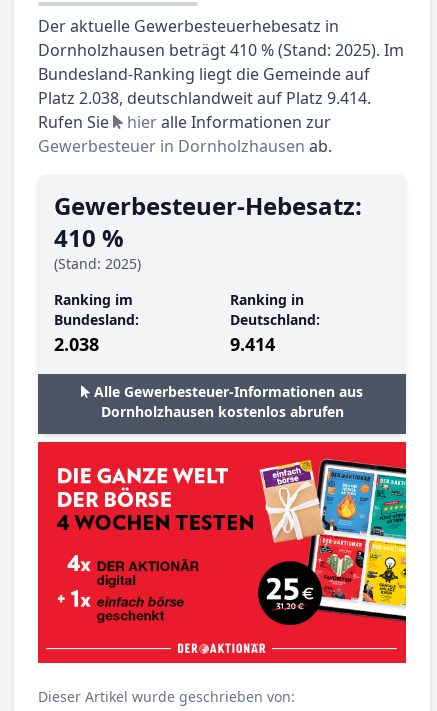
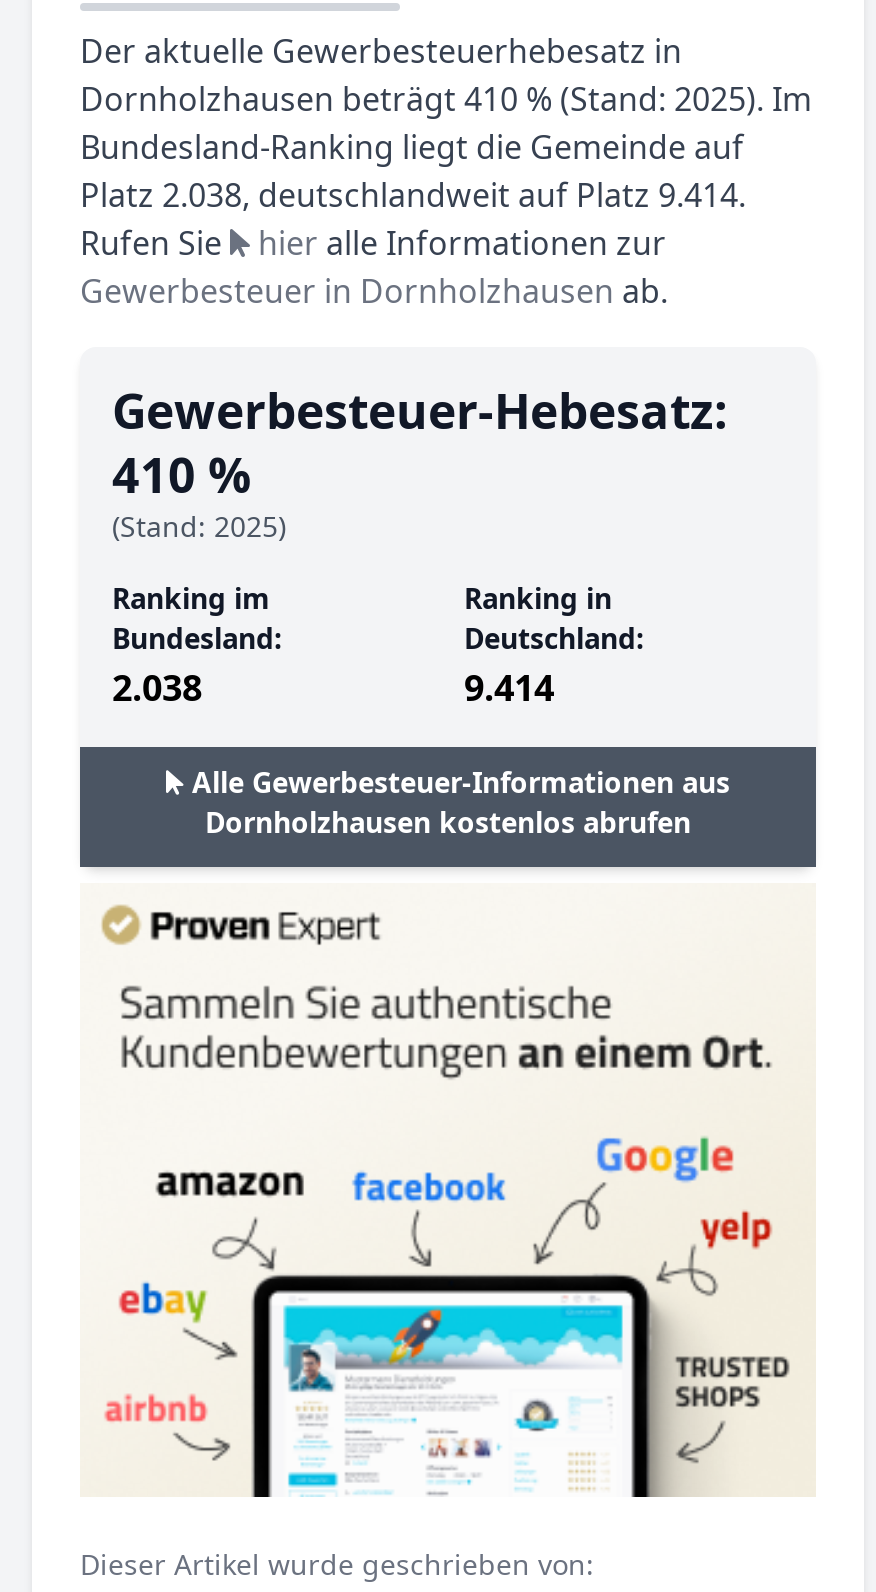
[37,441,407,664] [image] -> [80,904,816,1500] [image]

